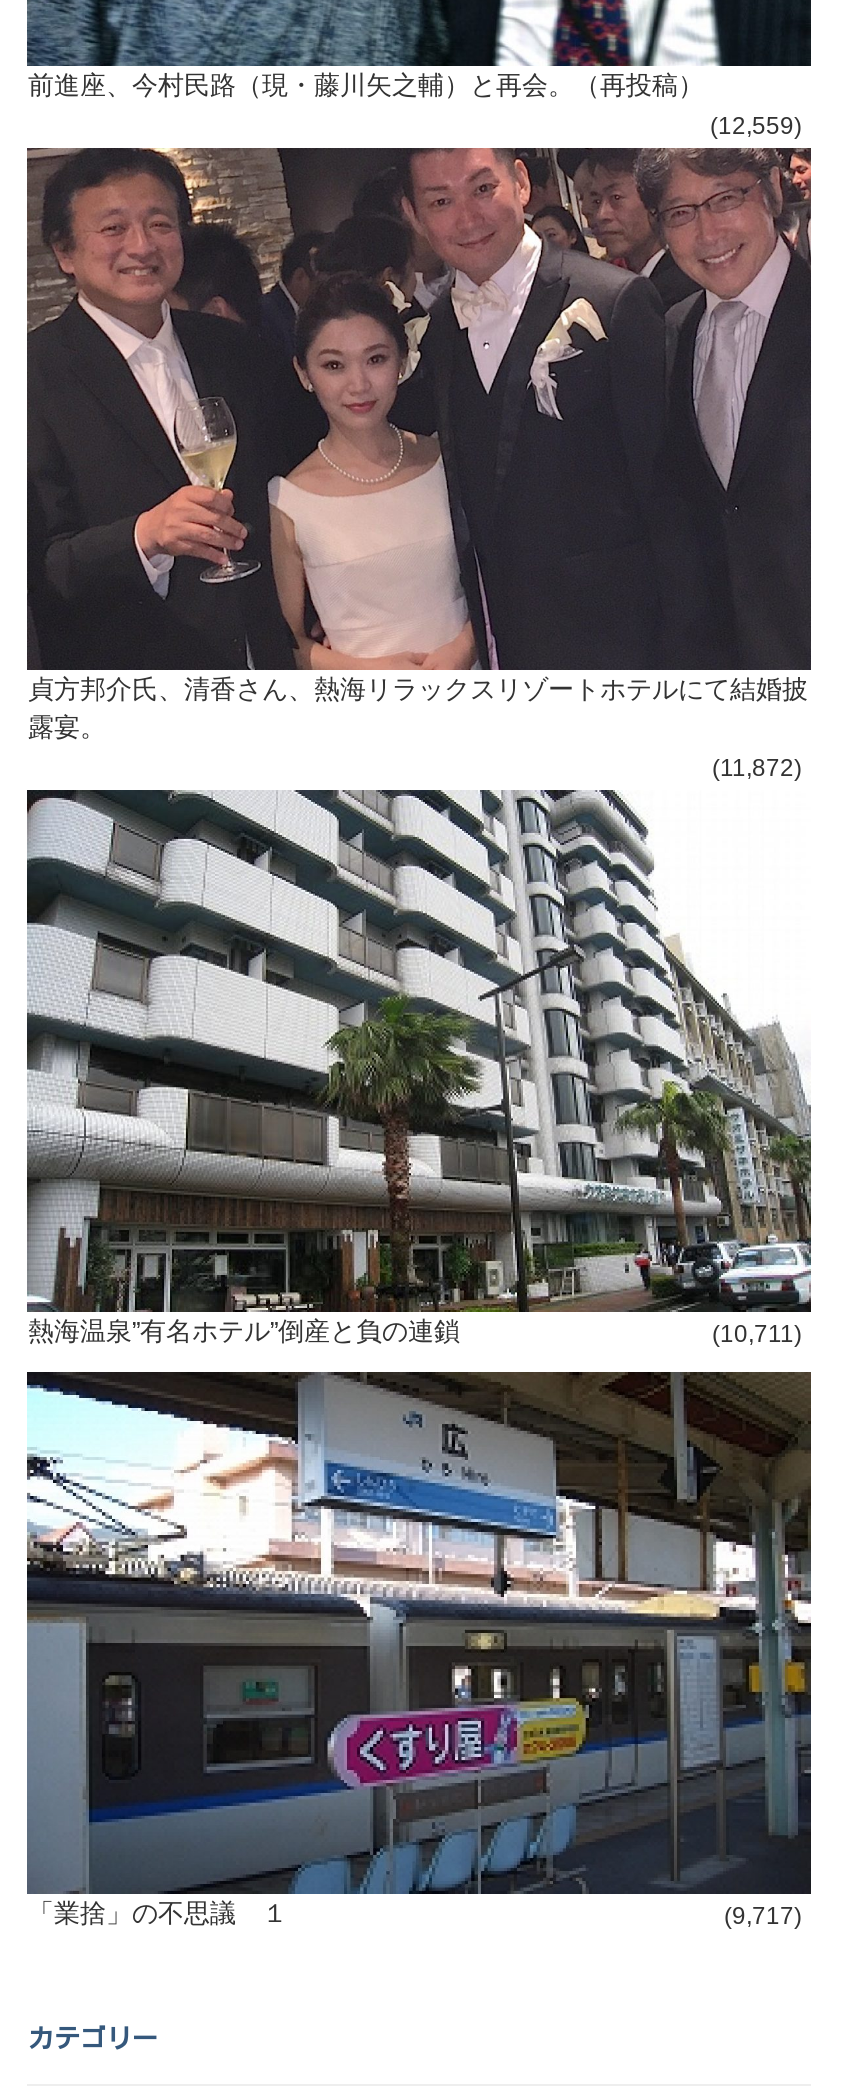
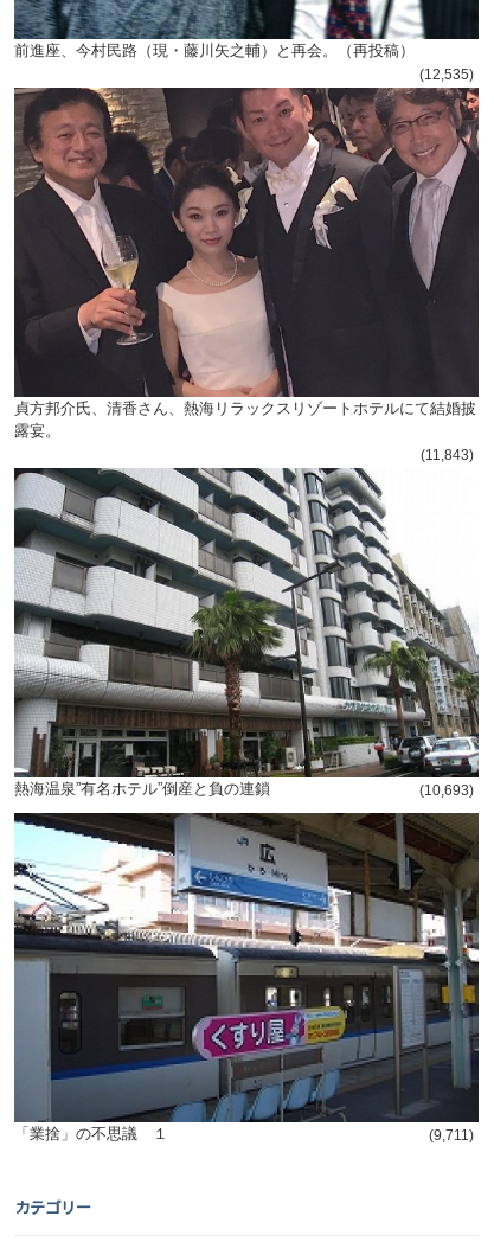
[710,113,802,141] (12,559) -> [419,67,473,83] (12,535)
[712,754,802,782] (11,872) -> [420,447,473,463] (11,843)
[712,1320,802,1348] (10,711) -> [419,782,473,799] (10,693)
[724,1902,802,1930] (9,717) -> [428,1127,473,1144] (9,711)

